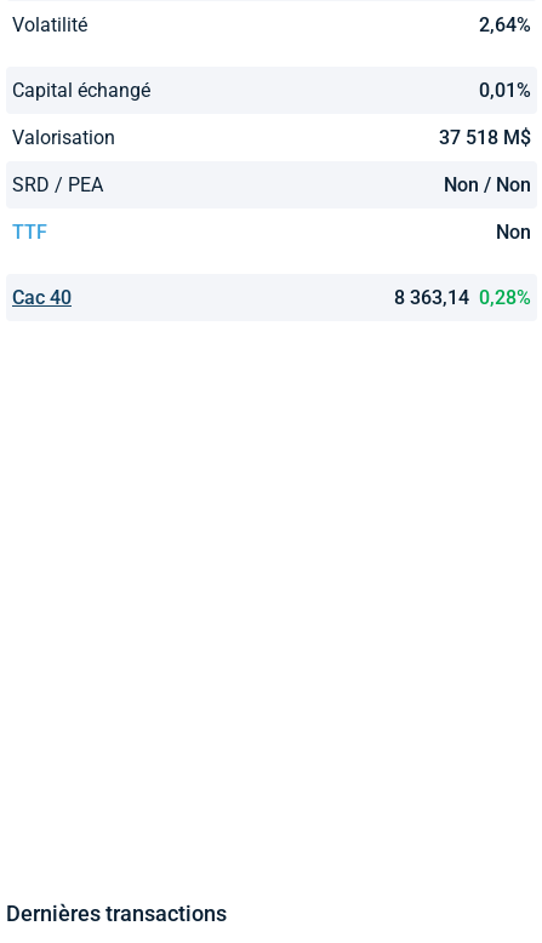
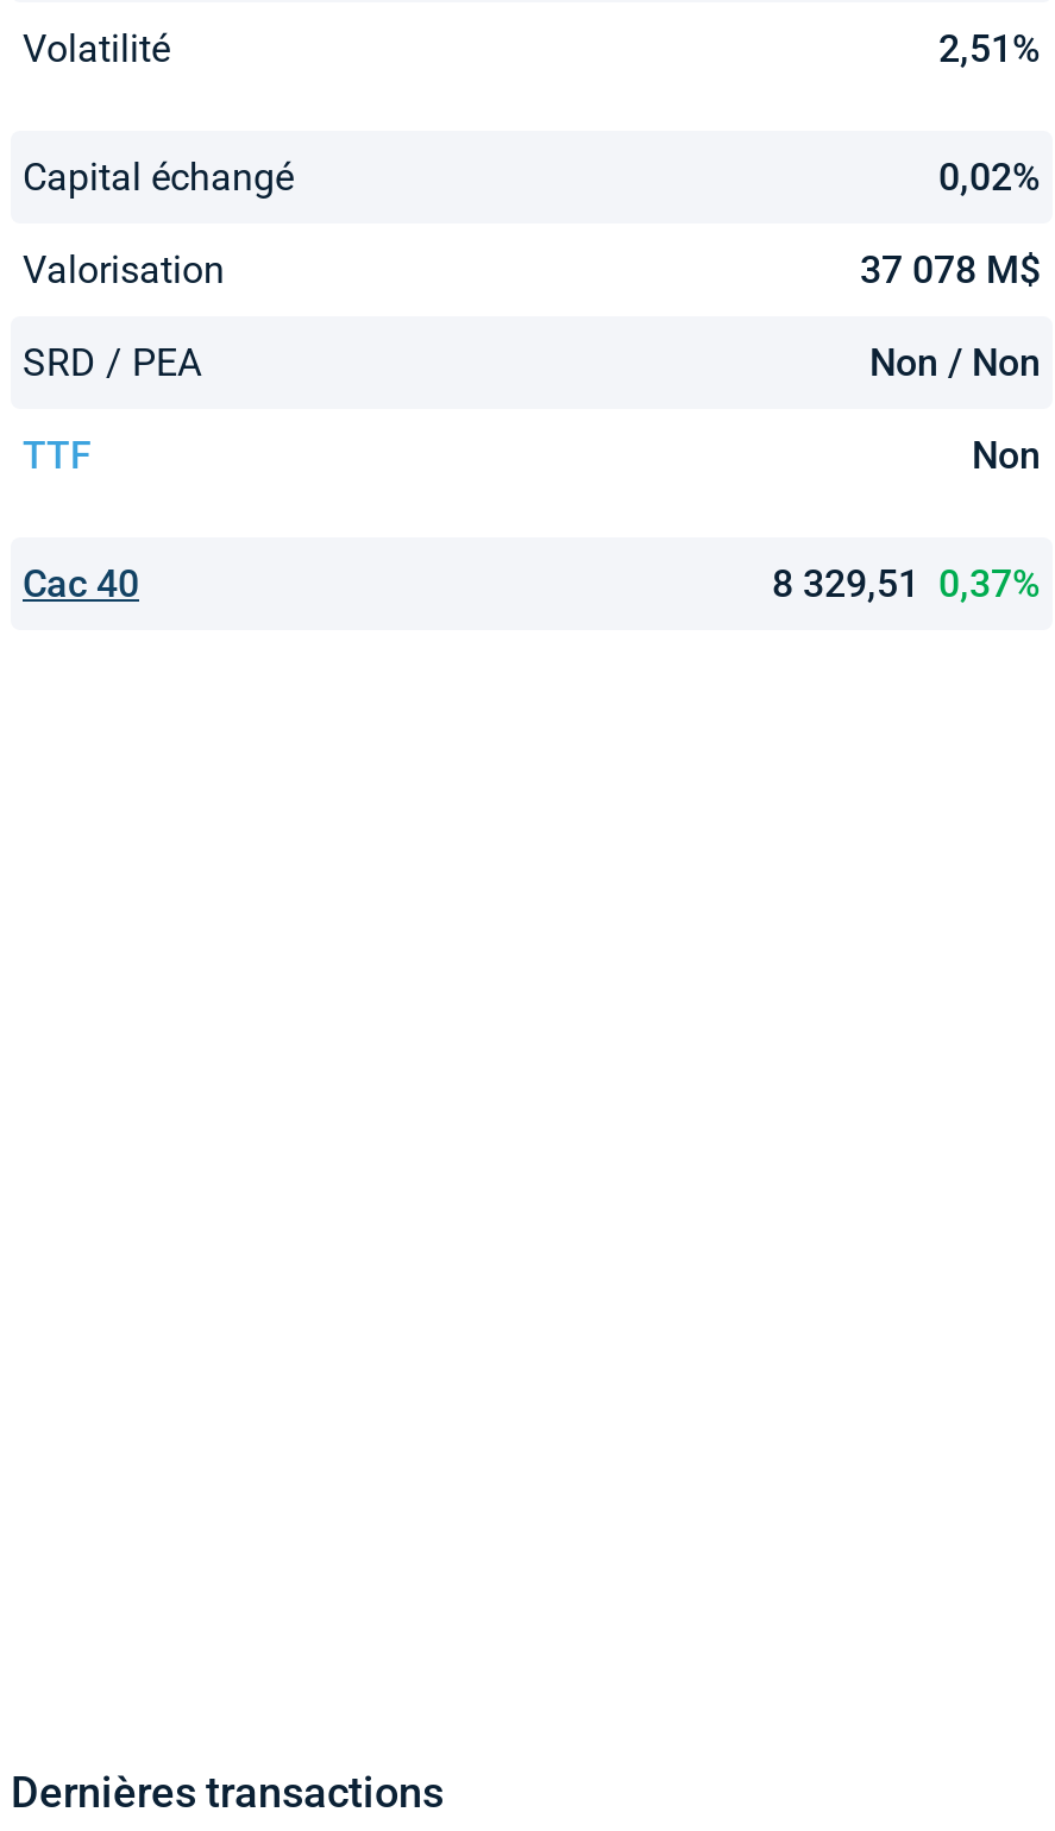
[479,14,531,37] 2,64% -> [938,27,1041,72] 2,51%
[479,79,531,102] 0,01% -> [938,155,1041,200] 0,02%
[439,126,531,149] 37 518 M$ -> [860,248,1041,293] 37 078 M$
[394,286,531,309] 8 363,14 0,28% -> [772,562,1041,607] 8 329,51 0,37%

